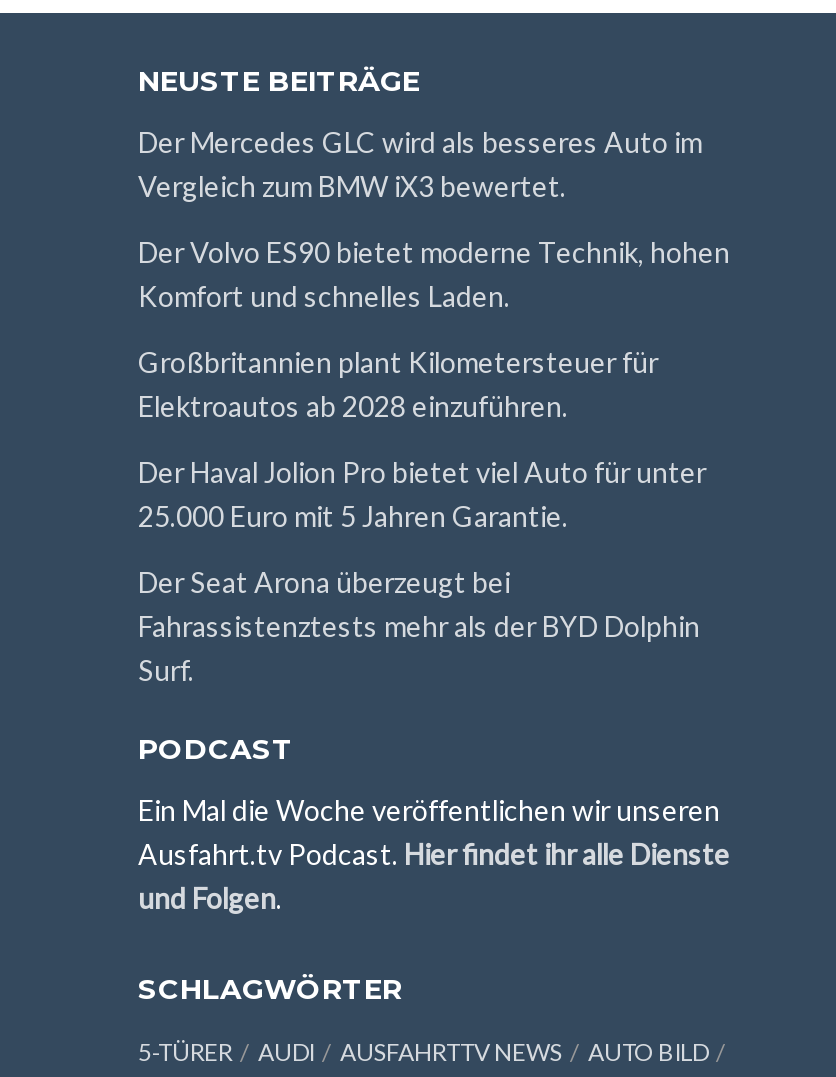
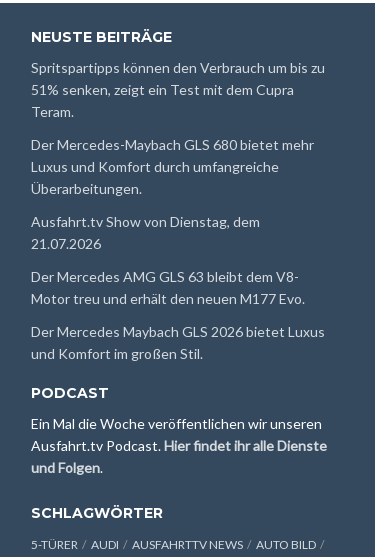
[138,126,702,204] Der Mercedes GLC wird als besseres Auto im | Vergleich zum BMW iX3 bewertet. -> [31,59,325,120] Spritspartipps können den Verbrauch um bis zu | 51% senken, zeigt ein Test mit dem Cupra | Teram.
[138,236,730,314] Der Volvo ES90 bietet moderne Technik, hohen | Komfort und schnelles Laden. -> [31,136,314,197] Der Mercedes-Maybach GLS 680 bietet mehr | Luxus und Komfort durch umfangreiche | Überarbeitungen.
[138,346,658,424] Großbritannien plant Kilometersteuer für | Elektroautos ab 2028 einzuführen. -> [31,213,260,252] Ausfahrt.tv Show von Dienstag, dem | 21.07.2026
[138,456,706,534] Der Haval Jolion Pro bietet viel Auto für unter | 25.000 Euro mit 5 Jahren Garantie. -> [31,268,305,307] Der Mercedes AMG GLS 63 bleibt dem V8- | Motor treu und erhält den neuen M177 Evo.
[138,566,700,688] Der Seat Arona überzeugt bei | Fahrassistenztests mehr als der BYD Dolphin | Surf. -> [31,323,325,362] Der Mercedes Maybach GLS 2026 bietet Luxus | und Komfort im großen Stil.

